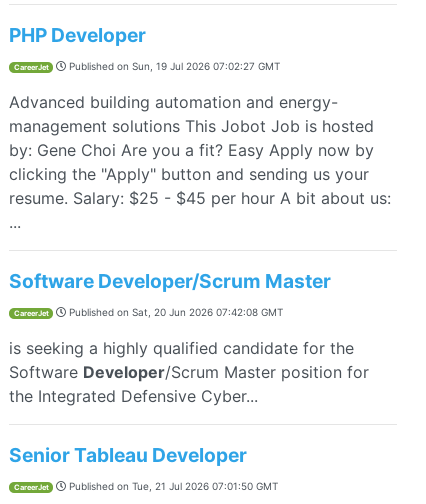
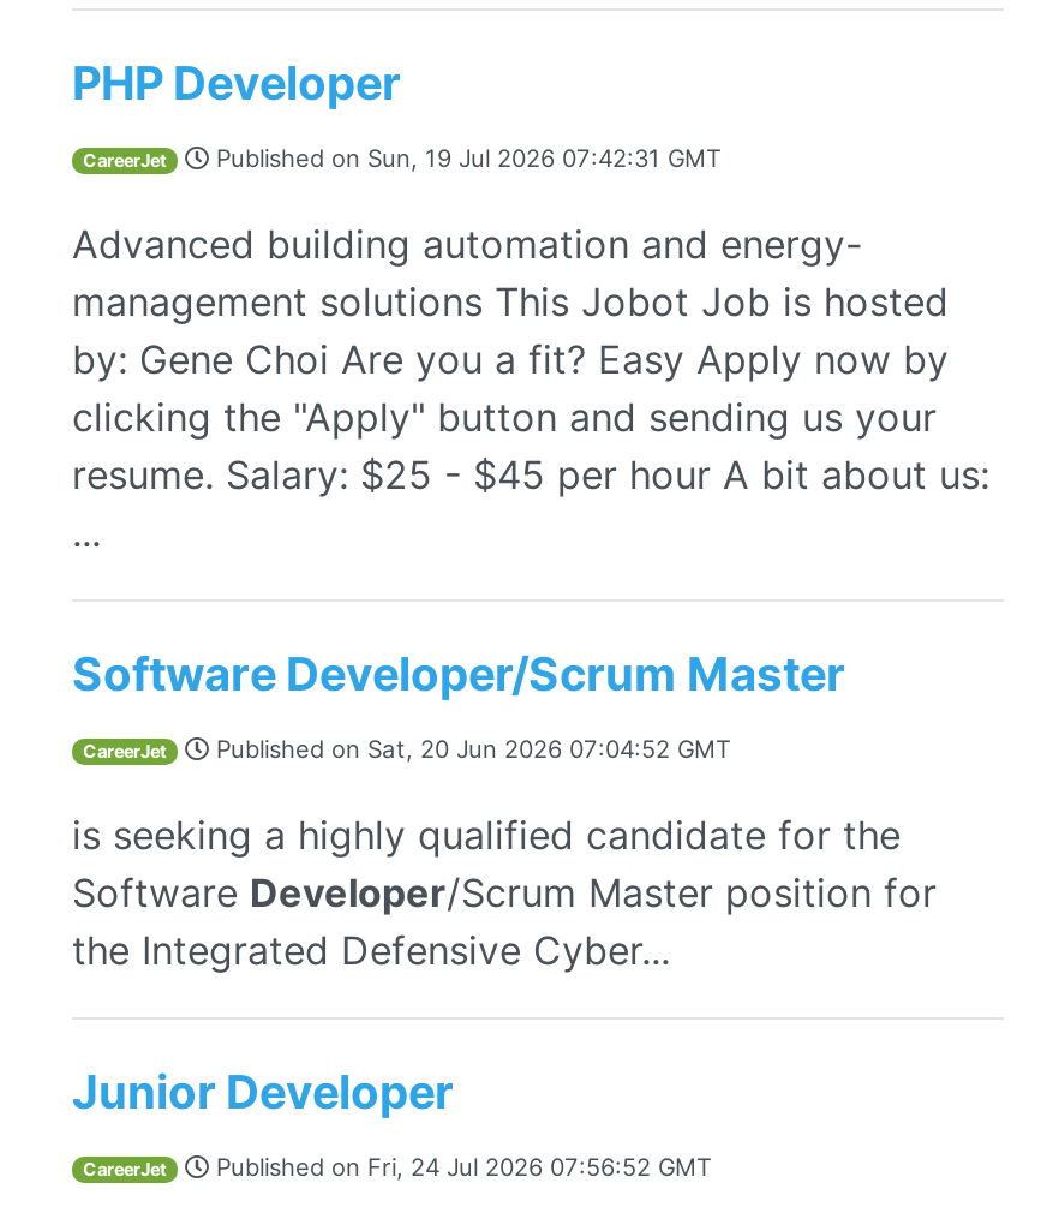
[66,60,280,72] Published on Sun, 19 Jul 2026 07:02:27 GMT -> [209,143,720,172] Published on Sun, 19 Jul 2026 07:42:31 GMT
[66,306,283,318] Published on Sat, 20 Jun 2026 07:42:08 GMT -> [209,734,730,763] Published on Sat, 20 Jun 2026 07:04:52 GMT
[9,443,247,467] Senior Tableau Developer -> [72,1063,454,1121] Junior Developer
[66,480,278,492] Published on Tue, 21 Jul 2026 07:01:50 GMT -> [209,1152,711,1181] Published on Fri, 24 Jul 2026 07:56:52 GMT

